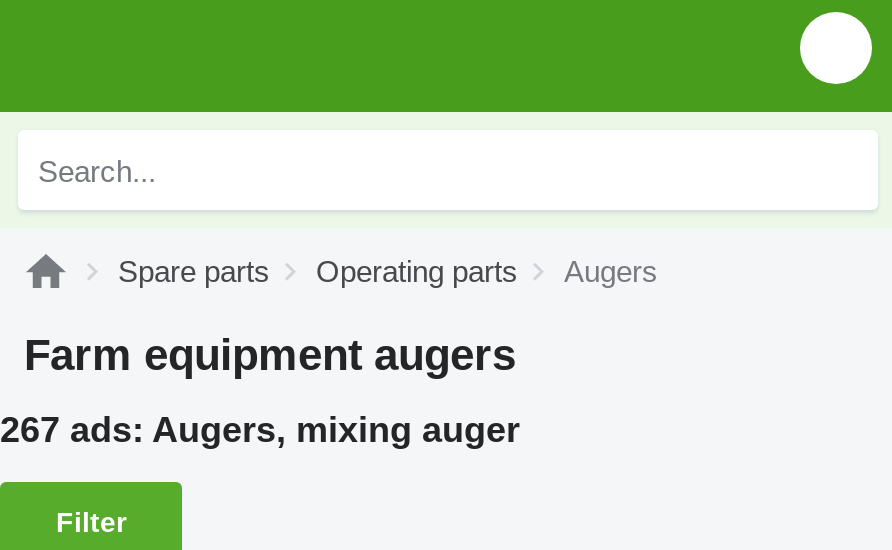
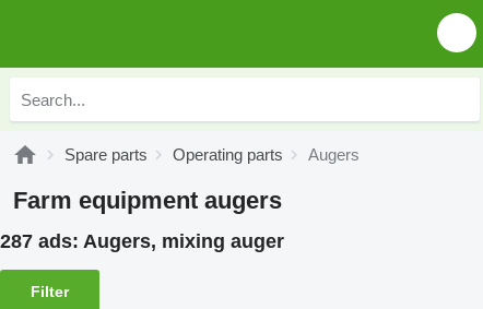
[0,410,520,450] 267 ads: Augers, mixing auger -> [0,230,284,252] 287 ads: Augers, mixing auger

